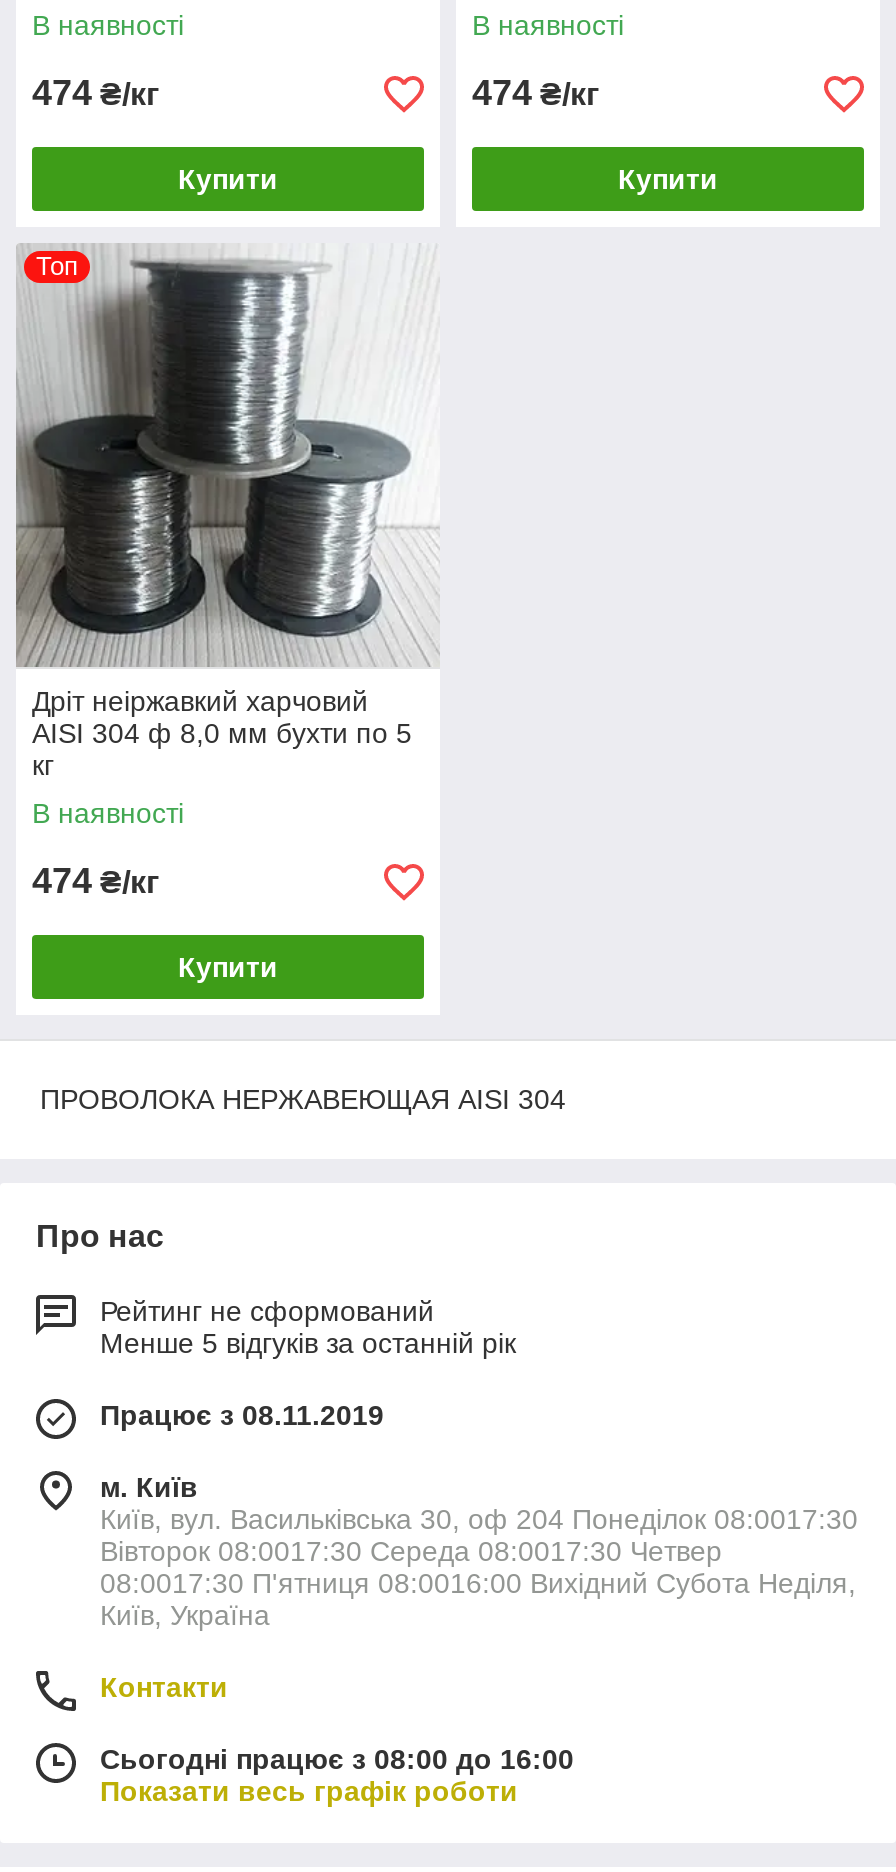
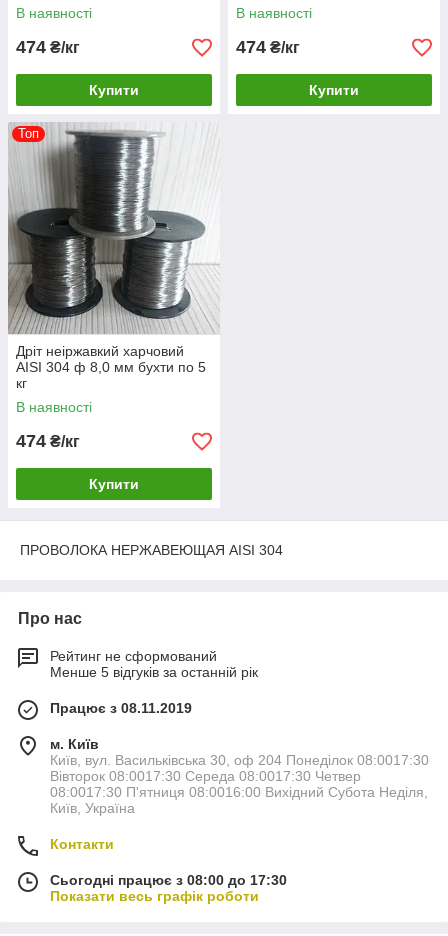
[100,1743,574,1775] Сьогодні працює з 08:00 до 16:00 -> [50,872,287,888] Сьогодні працює з 08:00 до 17:30

